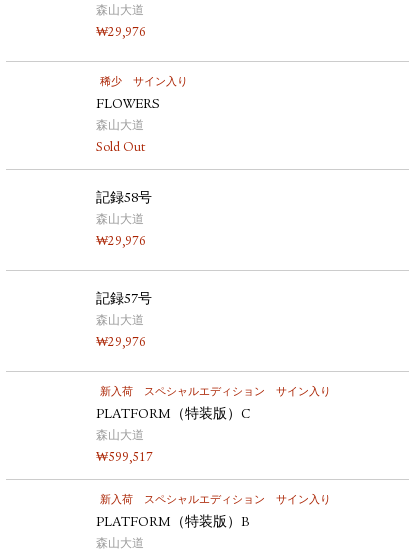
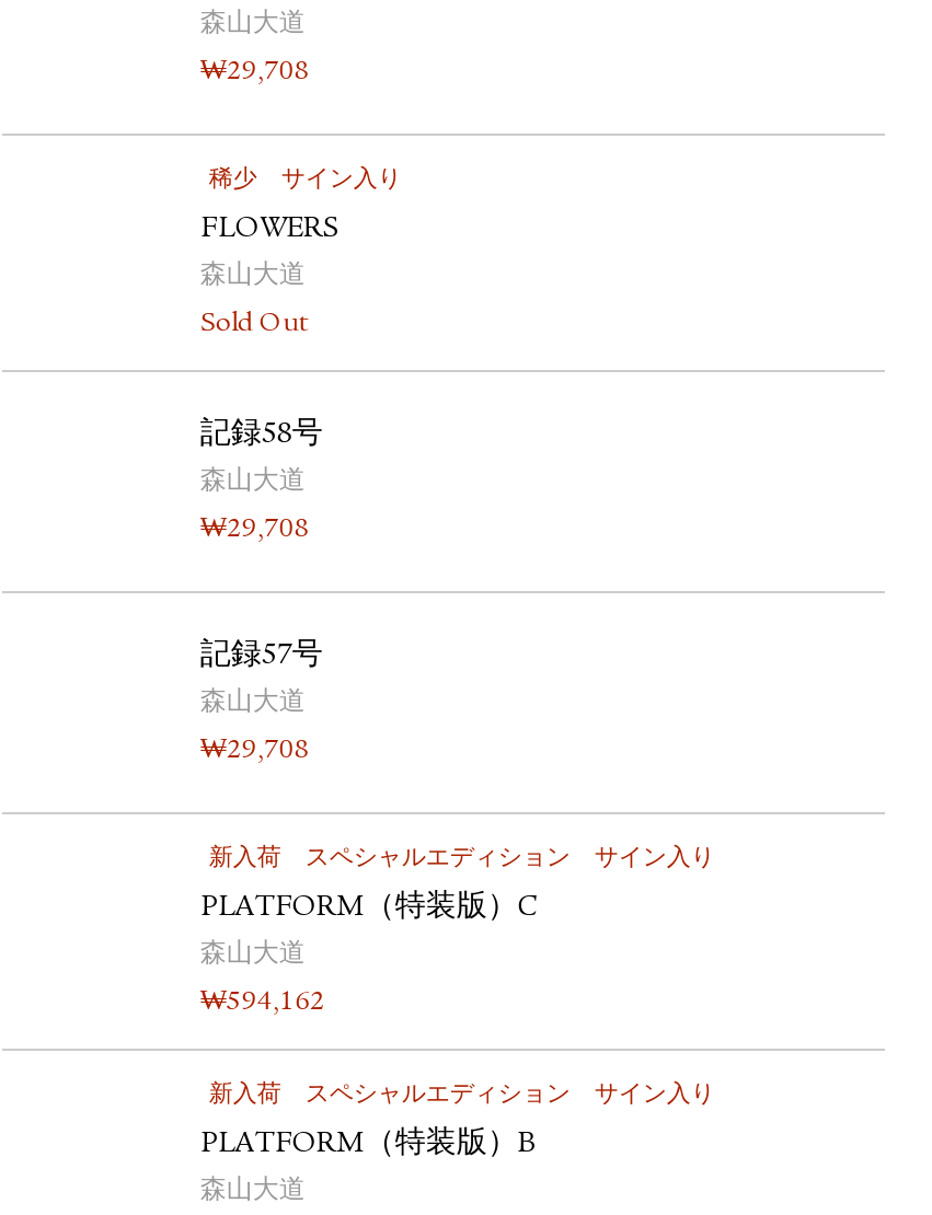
[96,27,146,40] ₩29,976 -> [200,60,310,88] ₩29,708
[96,236,146,249] ₩29,976 -> [200,518,310,546] ₩29,708
[96,337,146,350] ₩29,976 -> [200,739,310,767] ₩29,708
[96,452,153,465] ₩599,517 -> [200,990,325,1019] ₩594,162

